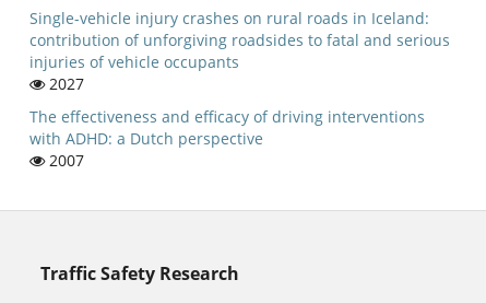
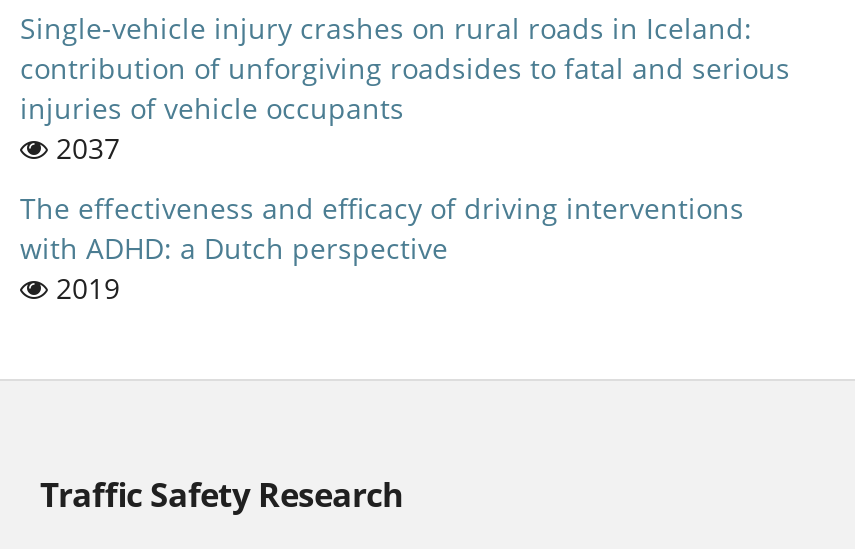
[45,74,84,94] 2027 -> [48,130,120,168] 2037
[45,150,84,171] 2007 -> [48,270,120,308] 2019

